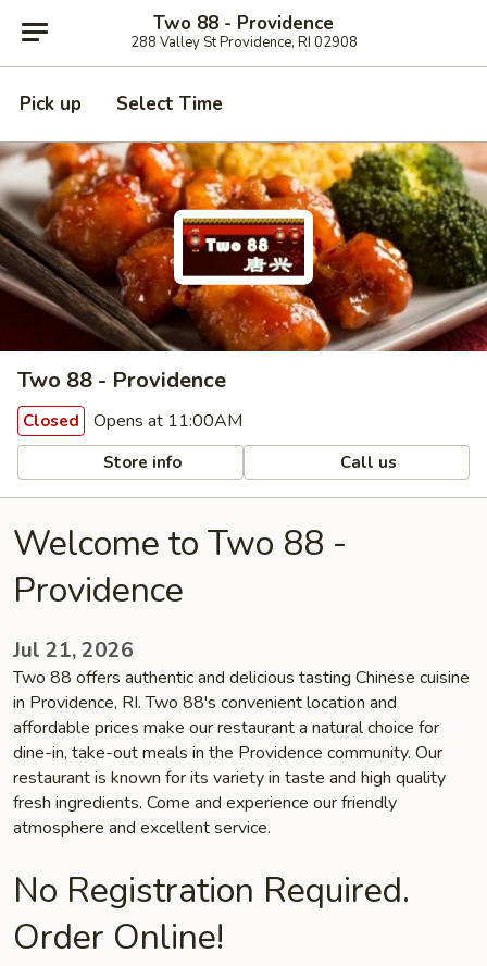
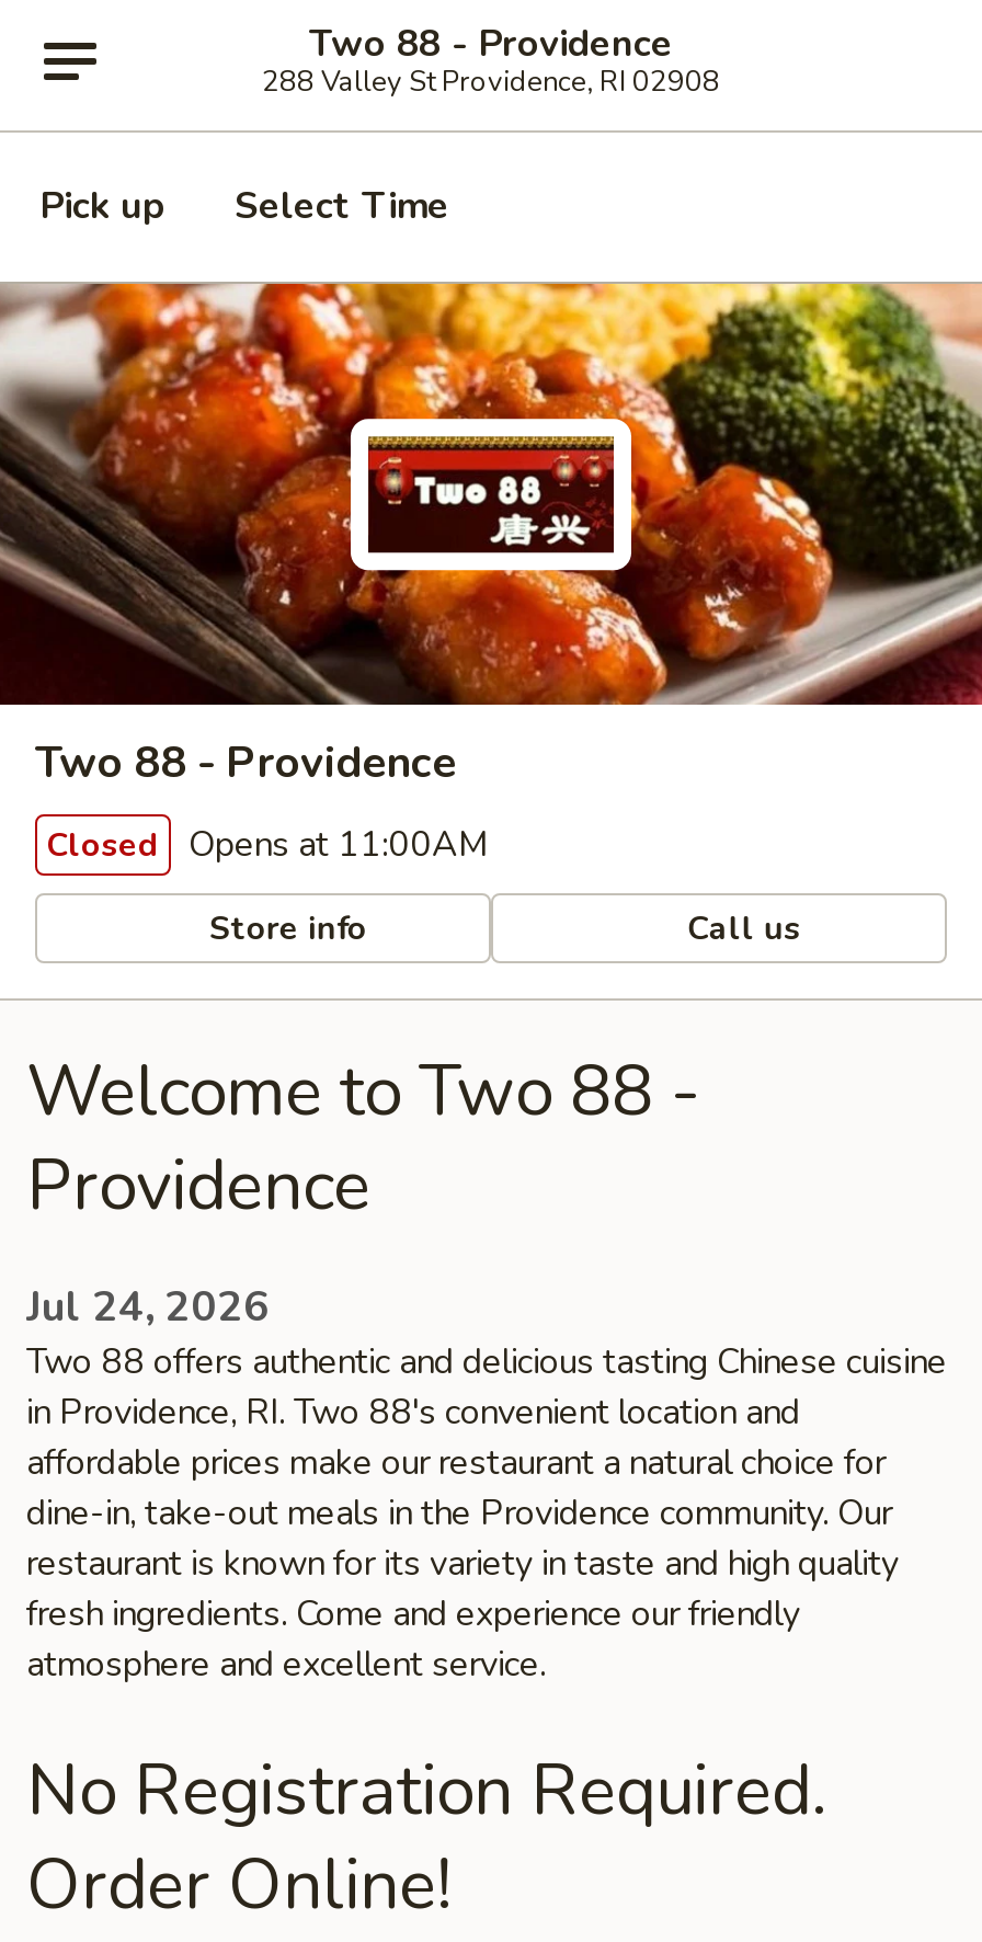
[13,636,134,665] Jul 21, 2026 -> [26,1279,270,1336] Jul 24, 2026

